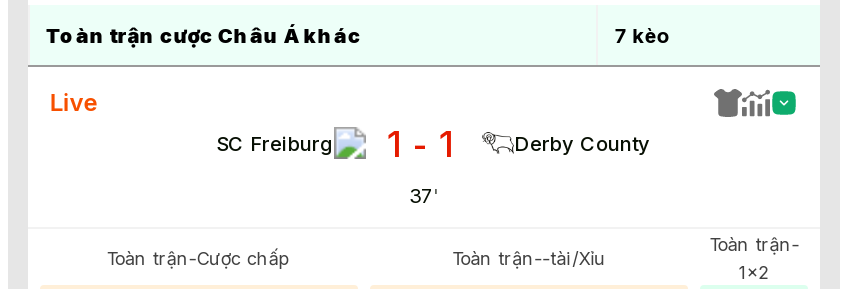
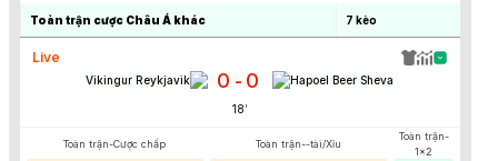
[216,122,650,164] SC Freiburg | 1 - 1 | Derby County -> [86,68,394,92] Vikingur Reykjavik | 0 - 0 | Hapoel Beer Sheva
[409,182,439,206] 37' -> [232,102,248,115] 18'

